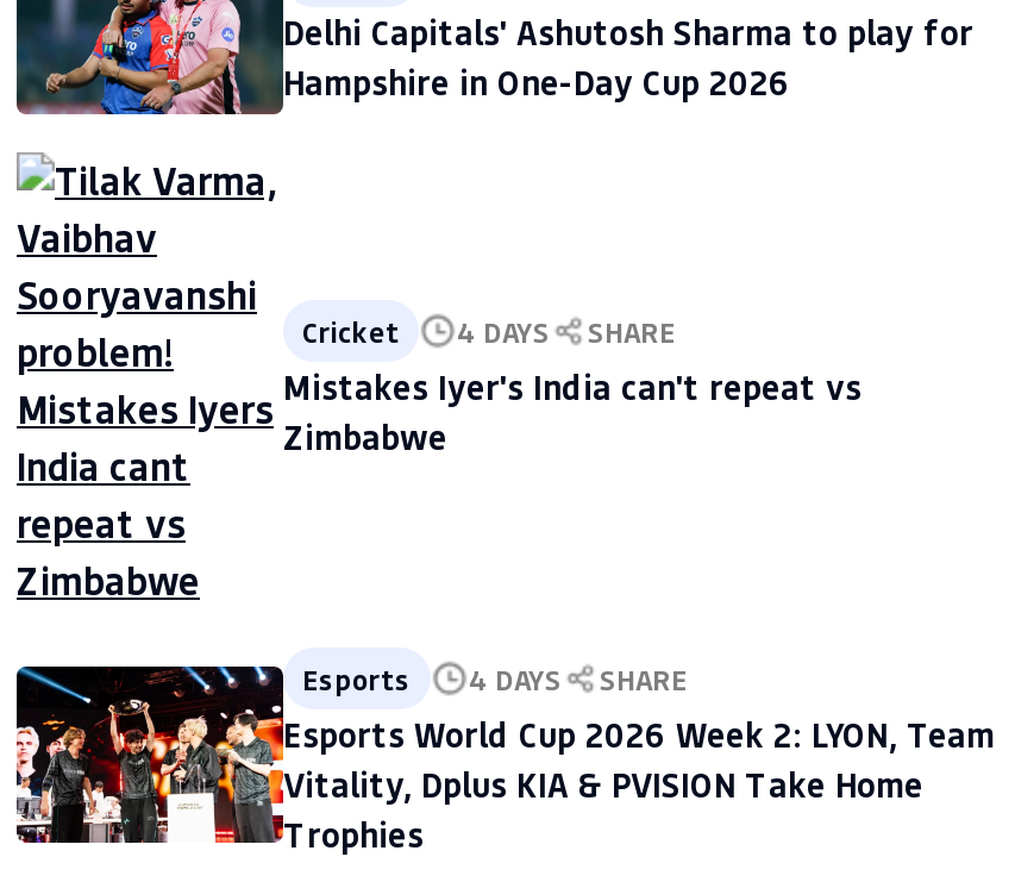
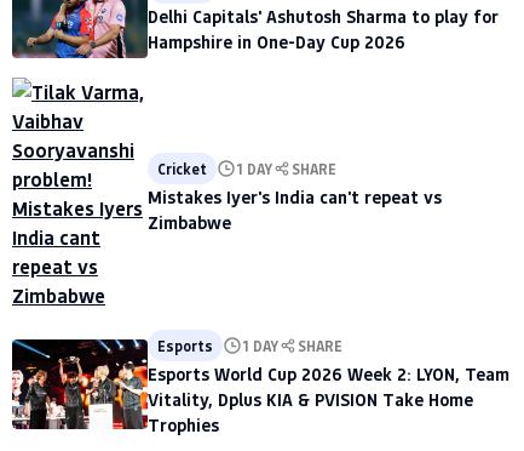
[302,313,676,351] Cricket 4 DAYS SHARE -> [157,159,336,179] Cricket 1 DAY SHARE
[302,661,688,699] Esports 4 DAYS SHARE -> [157,336,342,356] Esports 1 DAY SHARE

